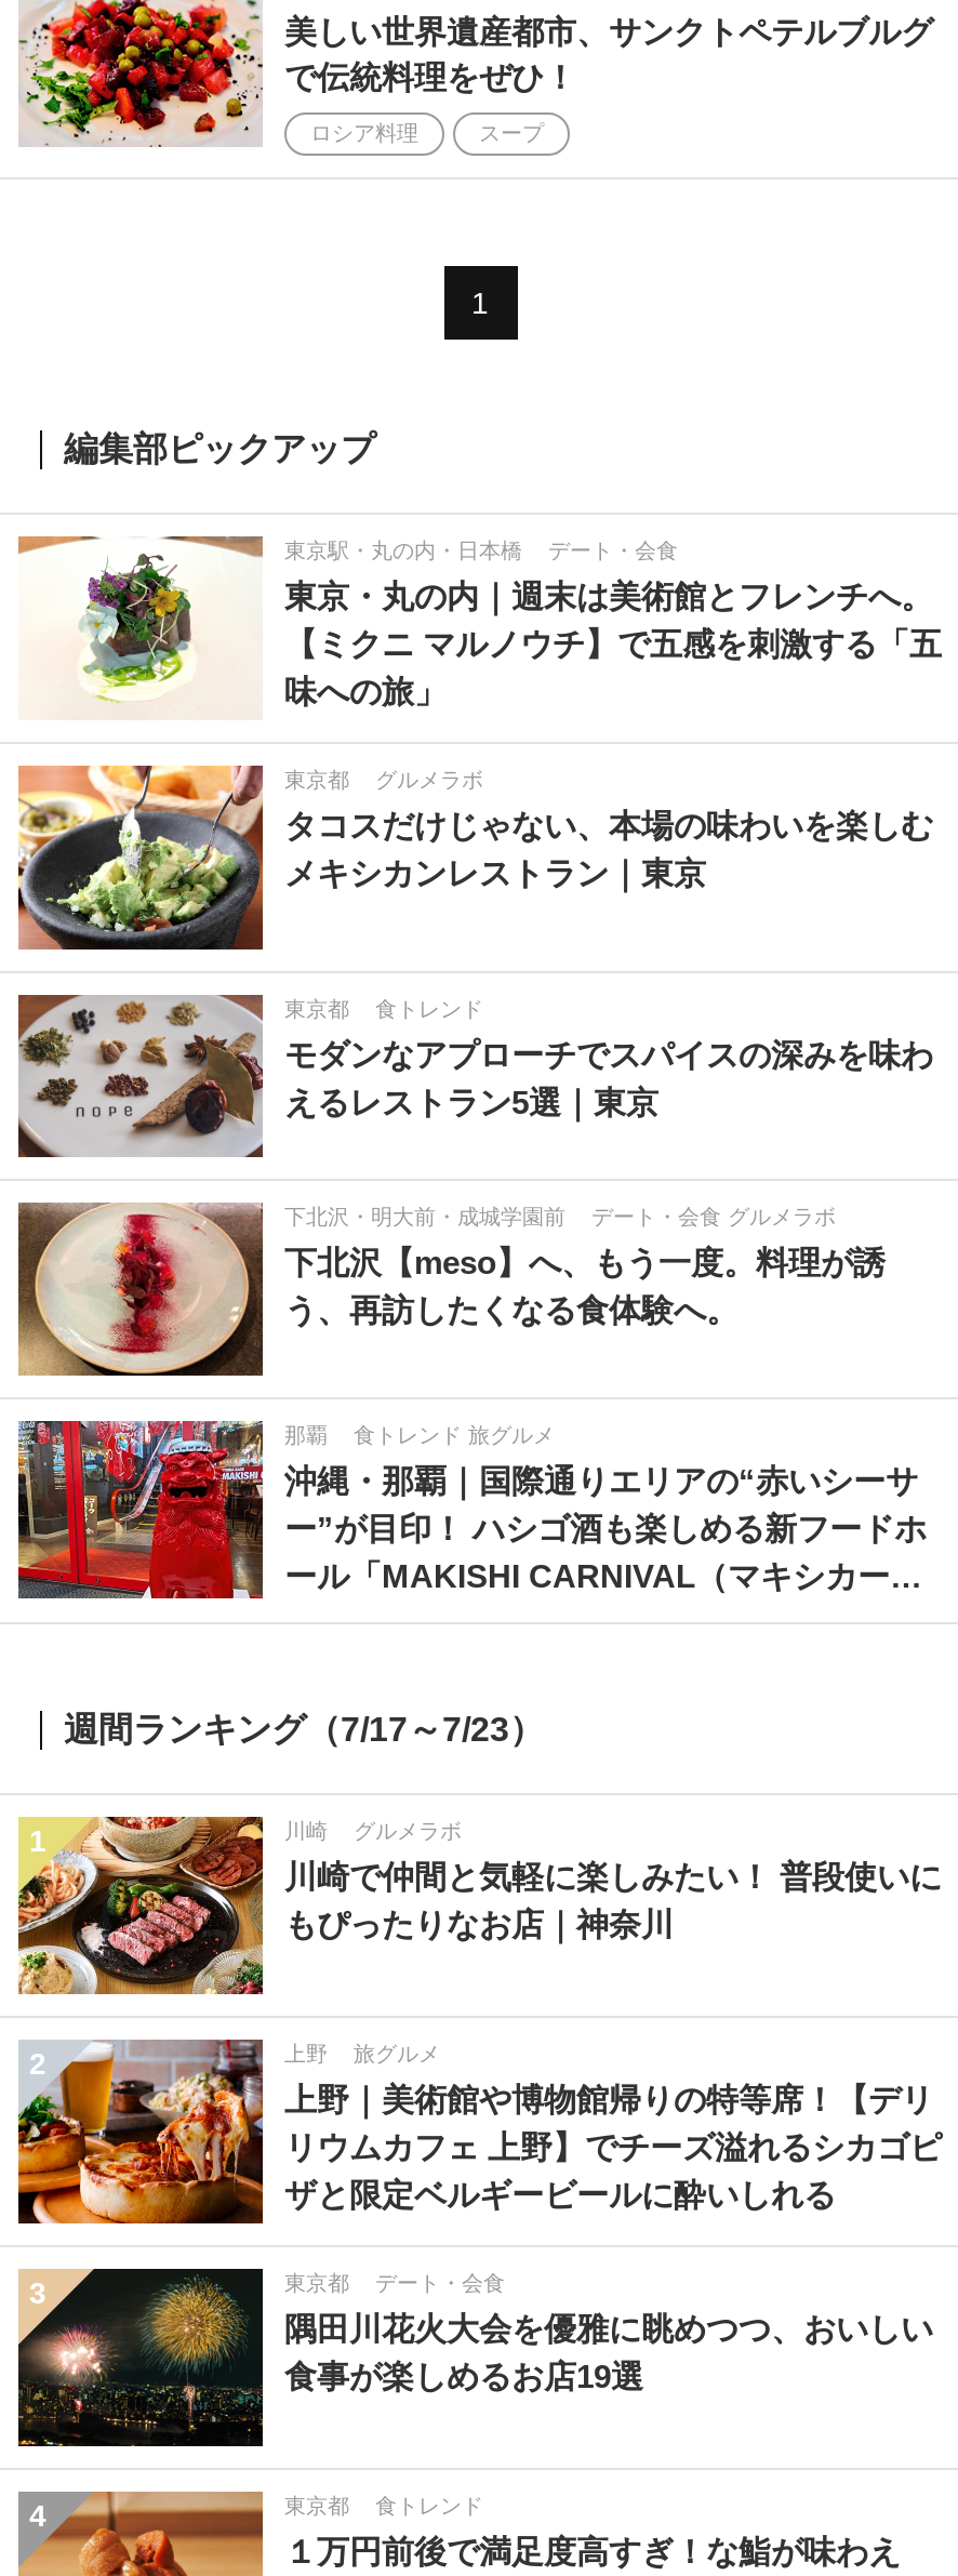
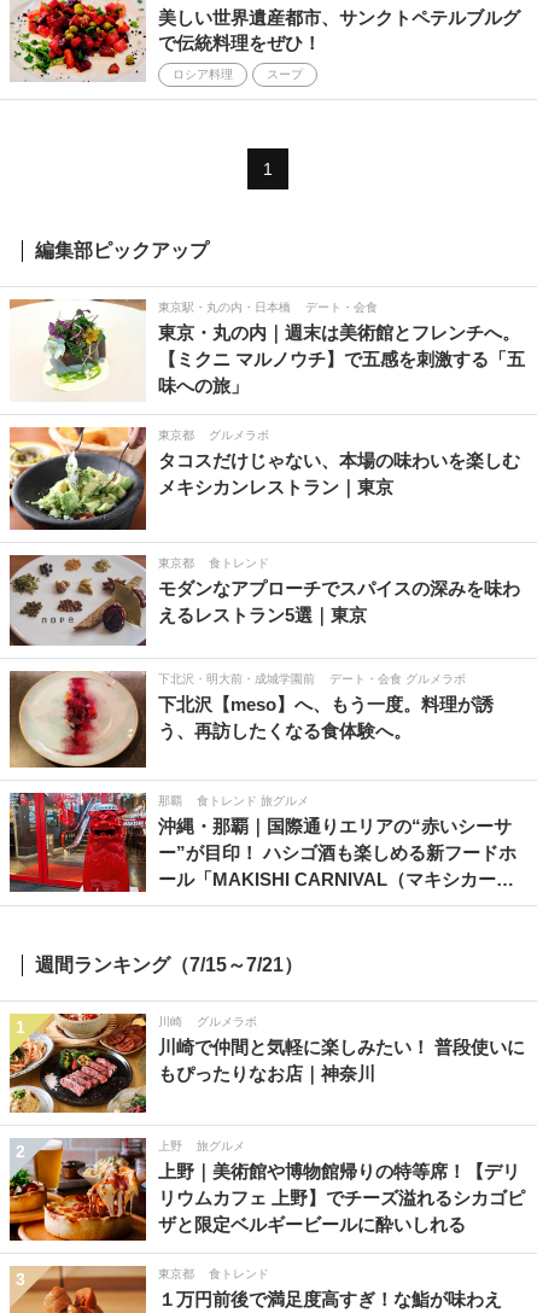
[64,1711,544,1748] 週間ランキング（7/17～7/23） -> [35,955,303,975] 週間ランキング（7/15～7/21）
[16,2267,933,2448] [image] | デート・会食 | 隅田川花火大会を優雅に眺めつつ、おいしい | 食事が楽しめるお店19選 -> none
[29,2494,349,2533] 4 | 東京都 -> none

